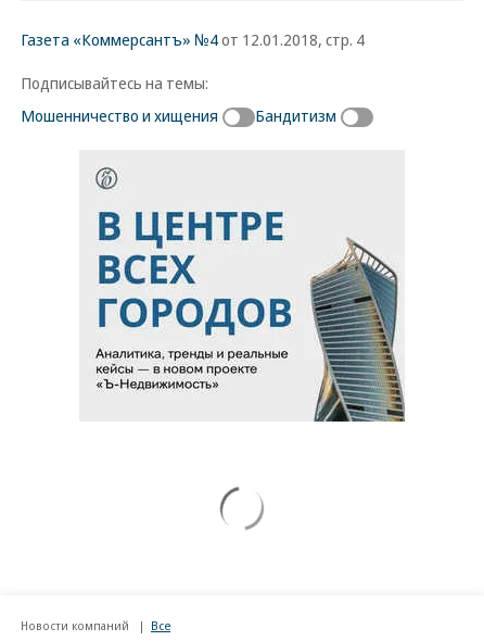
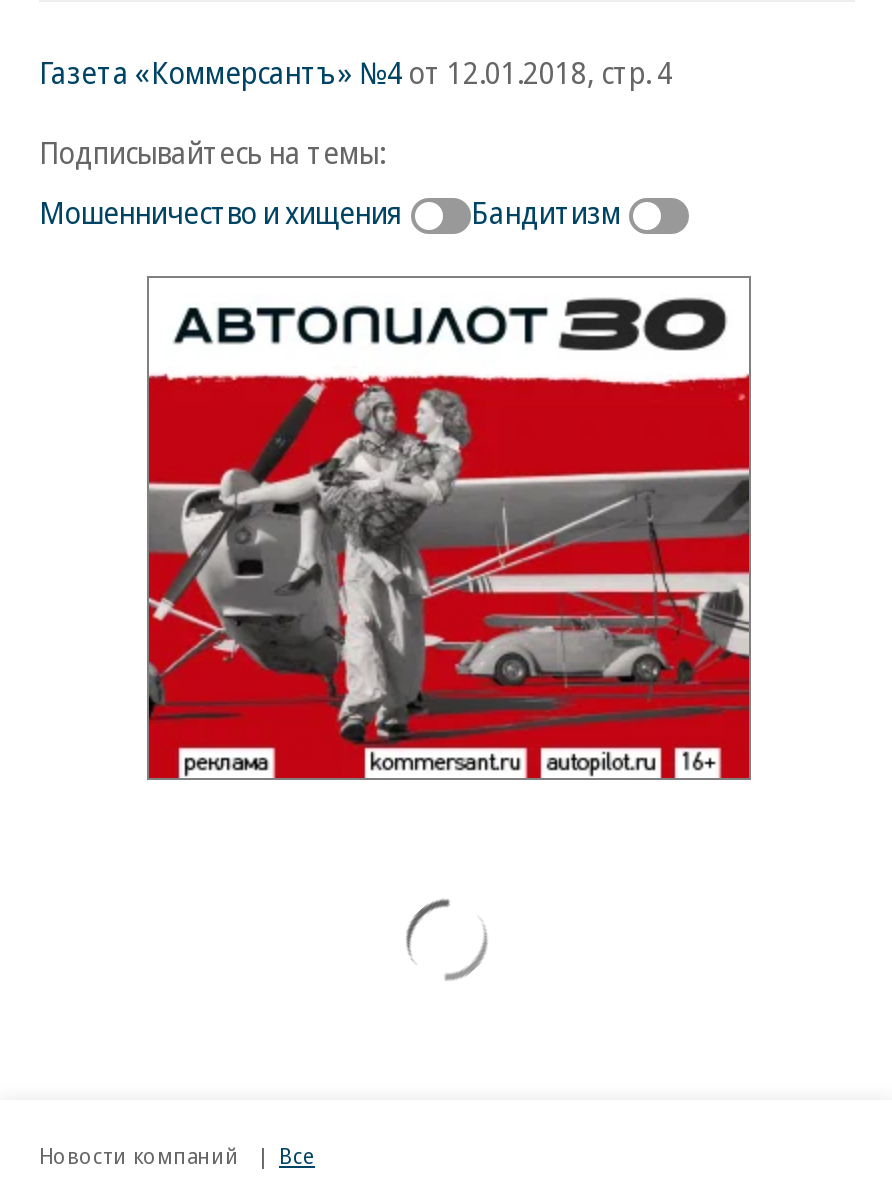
[79,152,407,422] [image] -> [145,276,753,782] [image]

